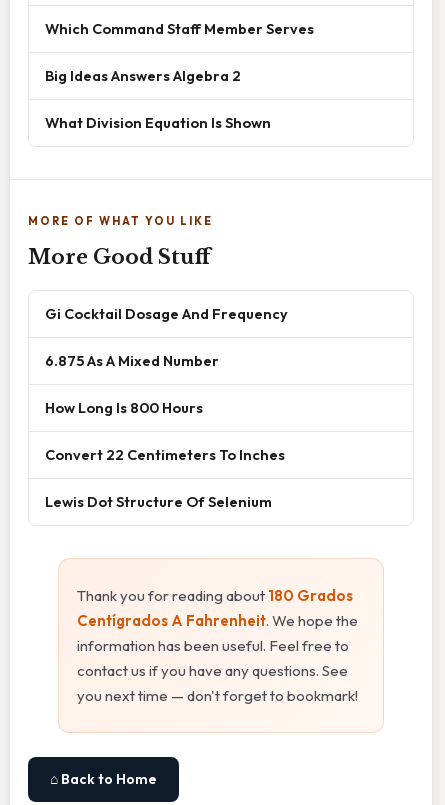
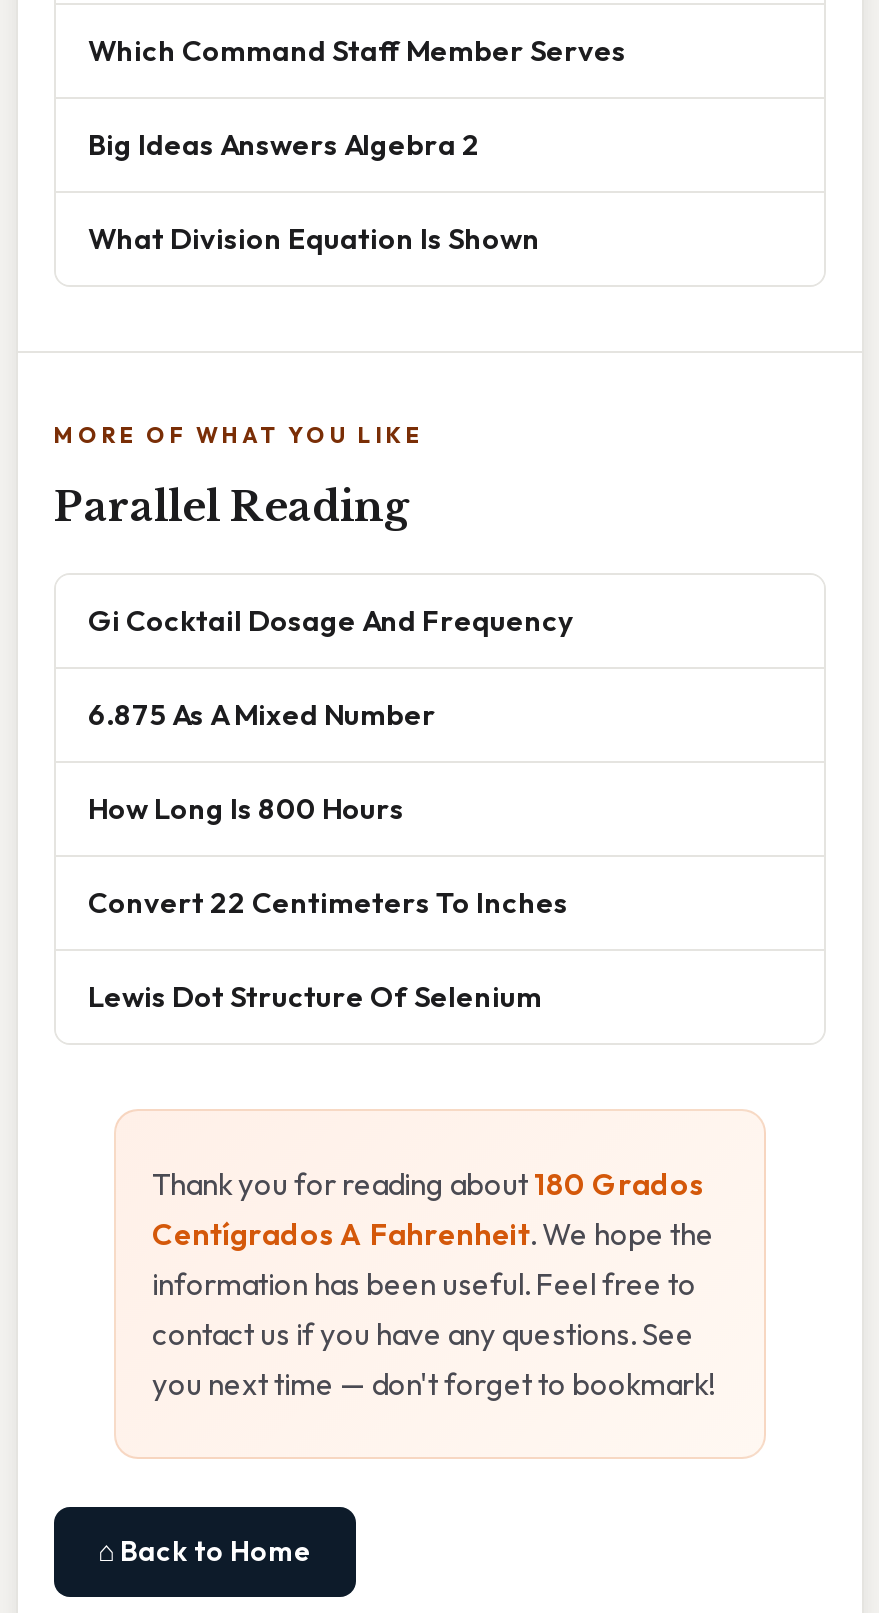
[28,245,210,269] More Good Stuff -> [54,482,410,530] Parallel Reading

